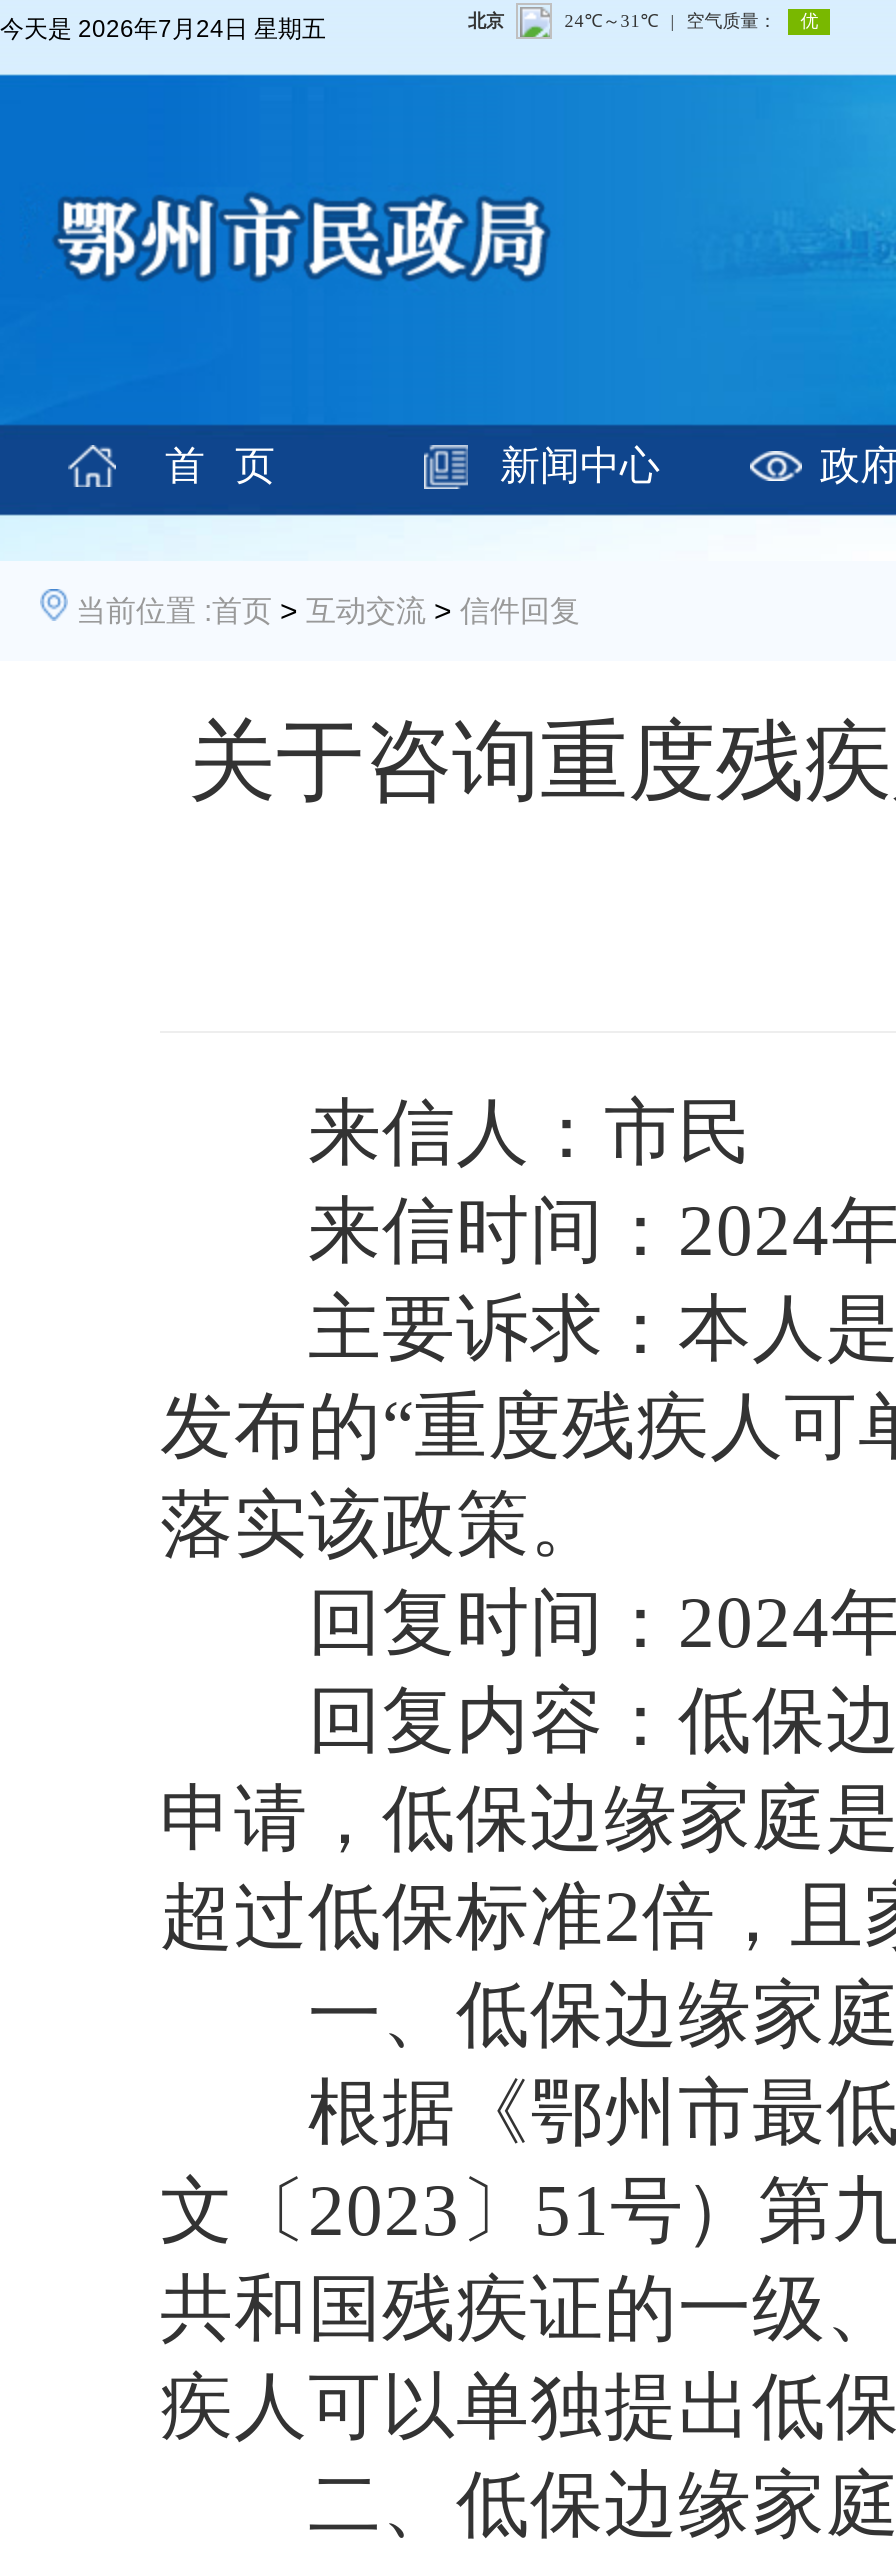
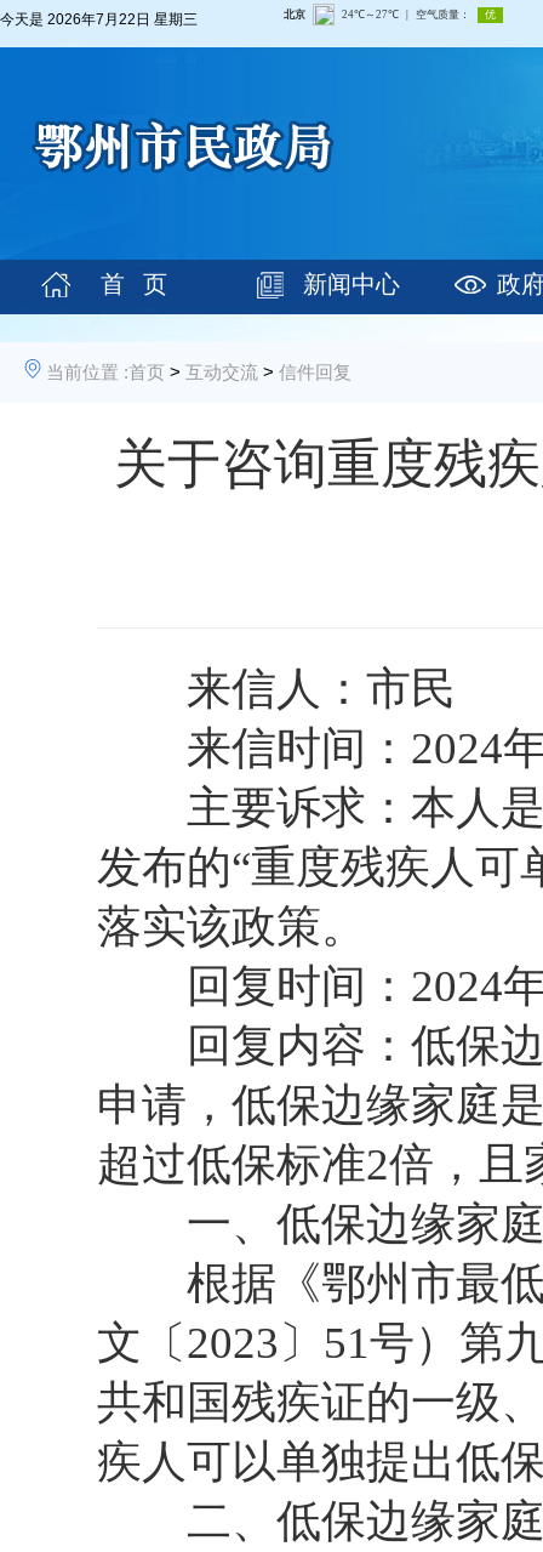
[0,15,326,43] 今天是2026年7月24日 星期五 -> [0,11,198,28] 今天是2026年7月22日 星期三

